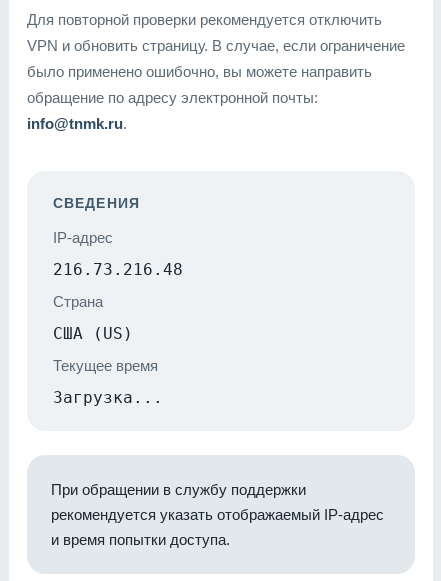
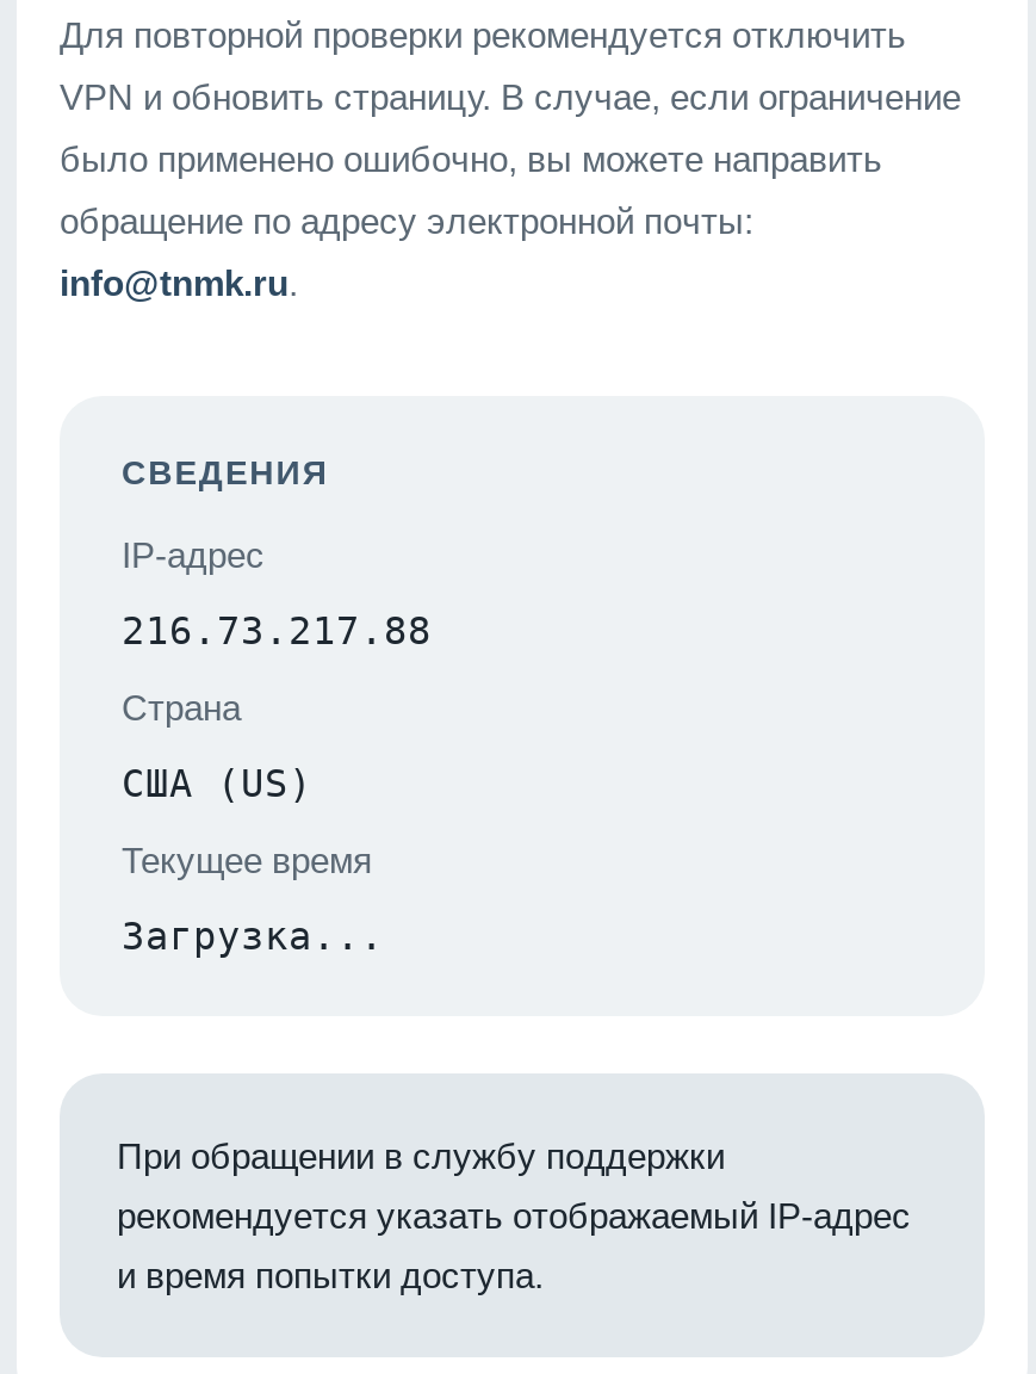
[53,259,183,278] 216.73.216.48 -> [122,607,432,652] 216.73.217.88

